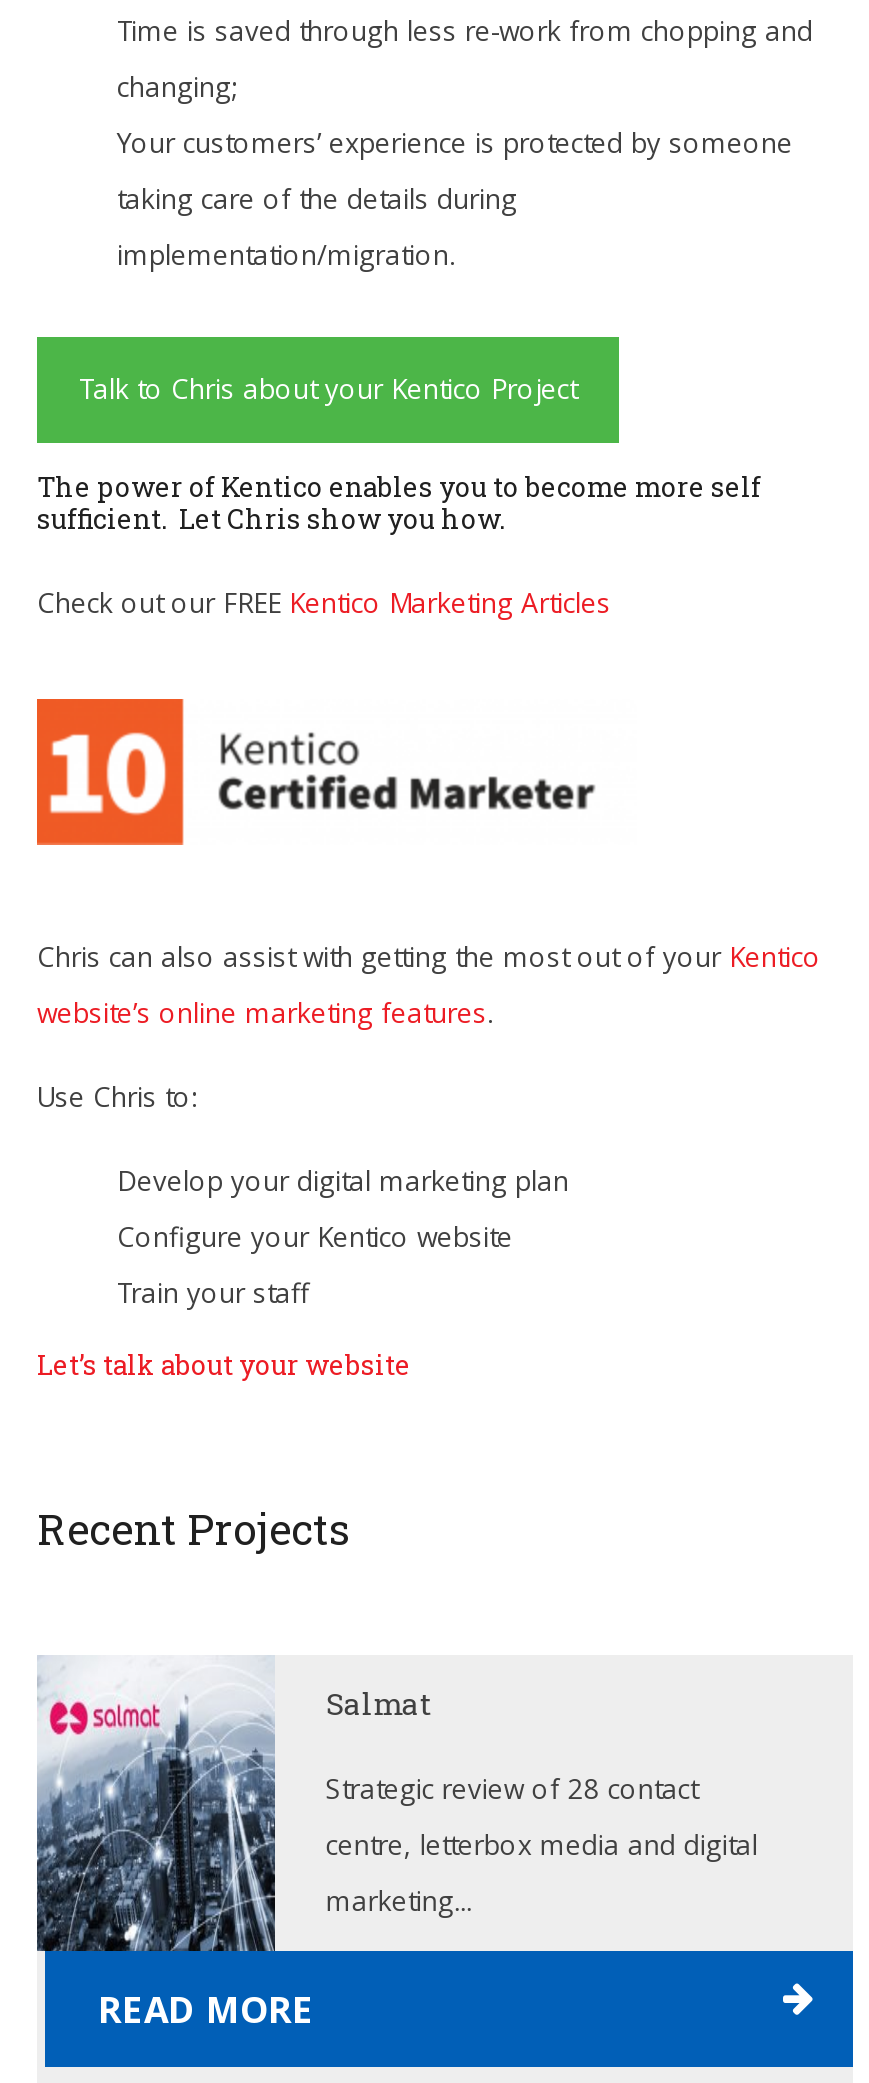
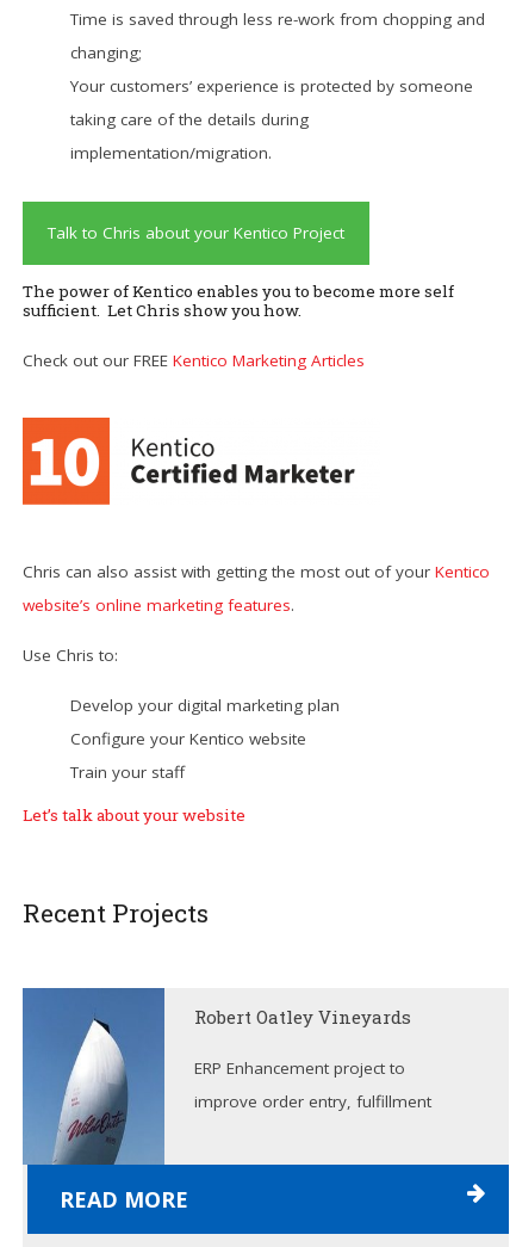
[35,1655,758,1953] [image] | Salmat | Strategic review of 28 contact | centre, letterbox media and digital | marketing... -> [21,987,432,1166] [image] | Robert Oatley Vineyards | ERP Enhancement project to | improve order entry, fulfillment

